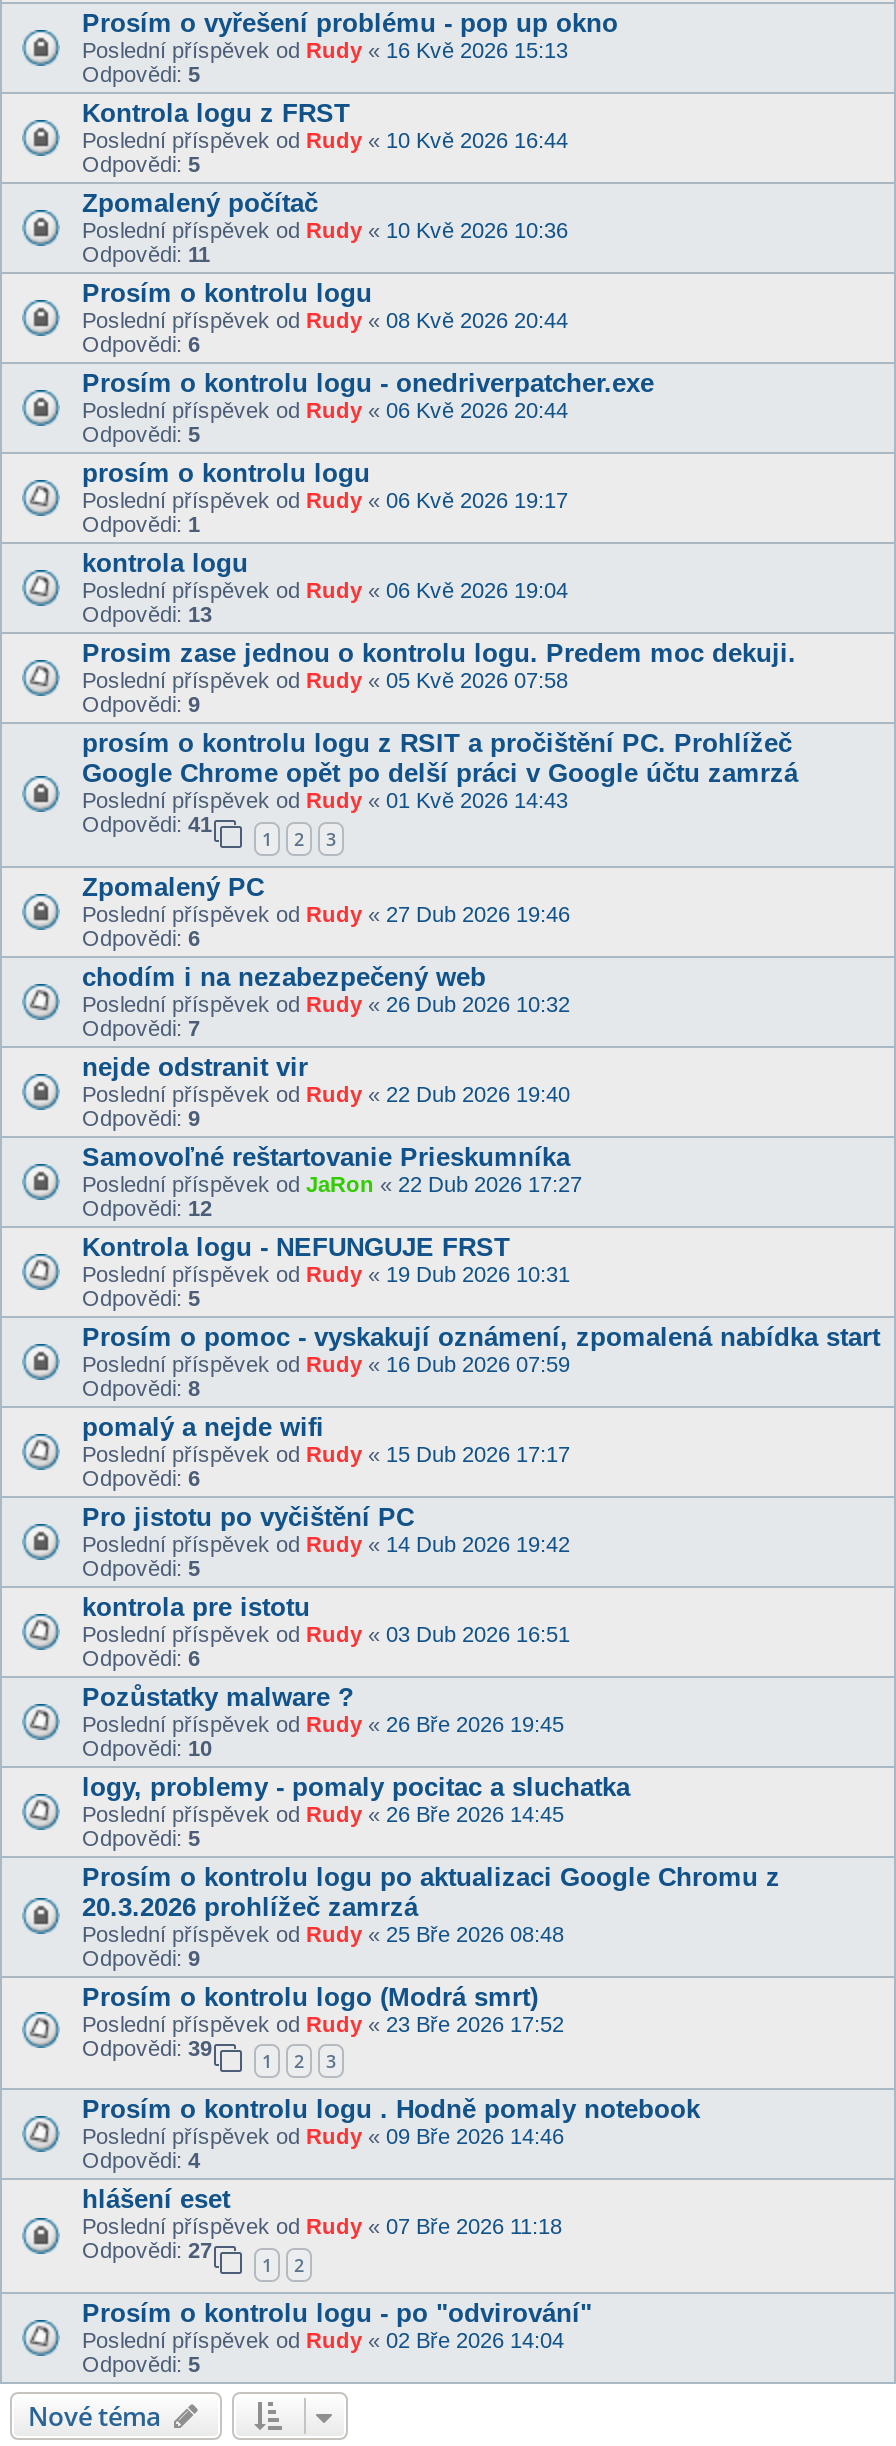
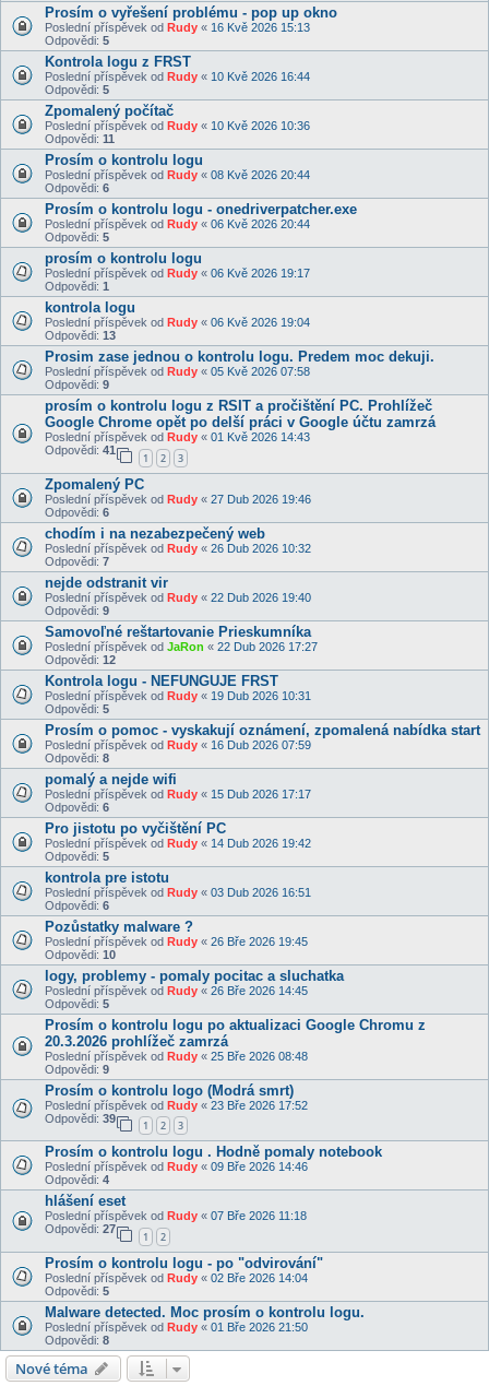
none -> [45,1304,365,1346] Malware detected. Moc prosím o kontrolu logu. | Poslední příspěvek od Rudy «01 Bře 2026 21:50 | Odpovědi: 8

